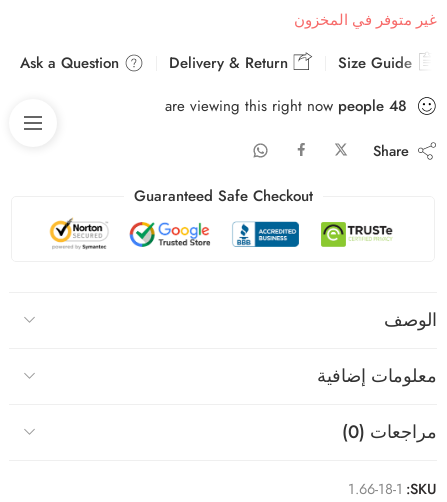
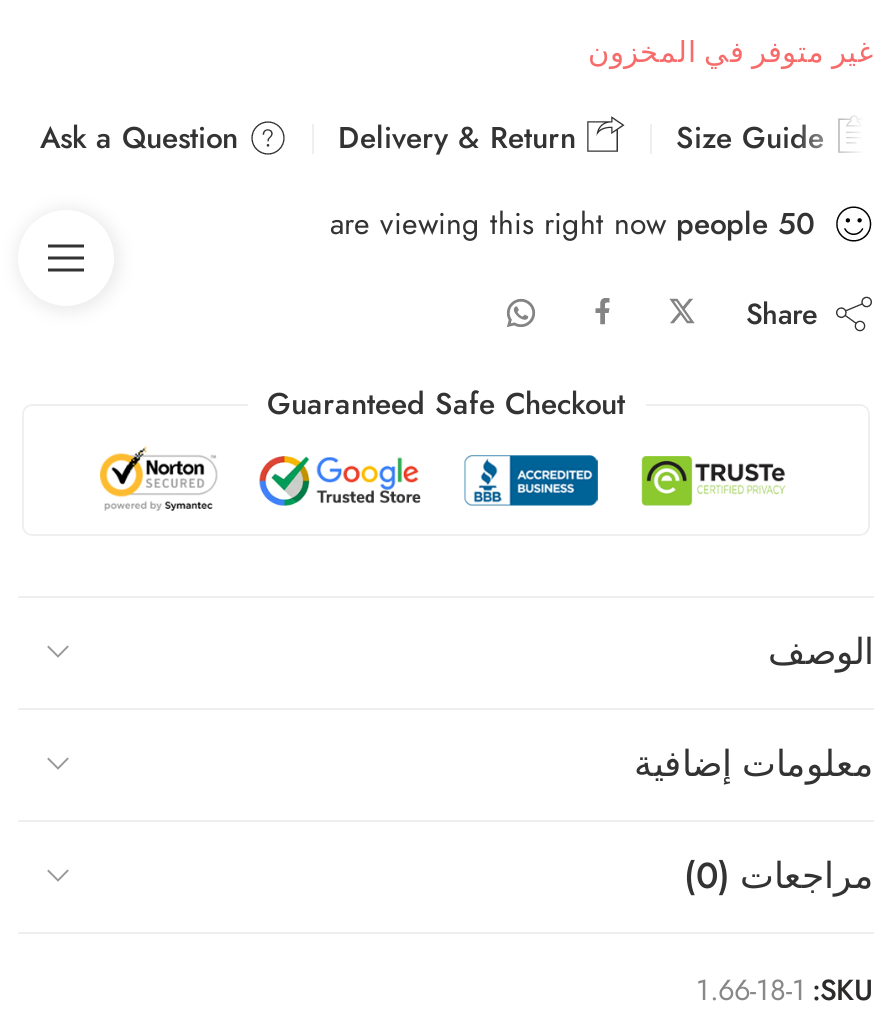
[389,95,407,117] 48 -> [778,202,814,246] 50

